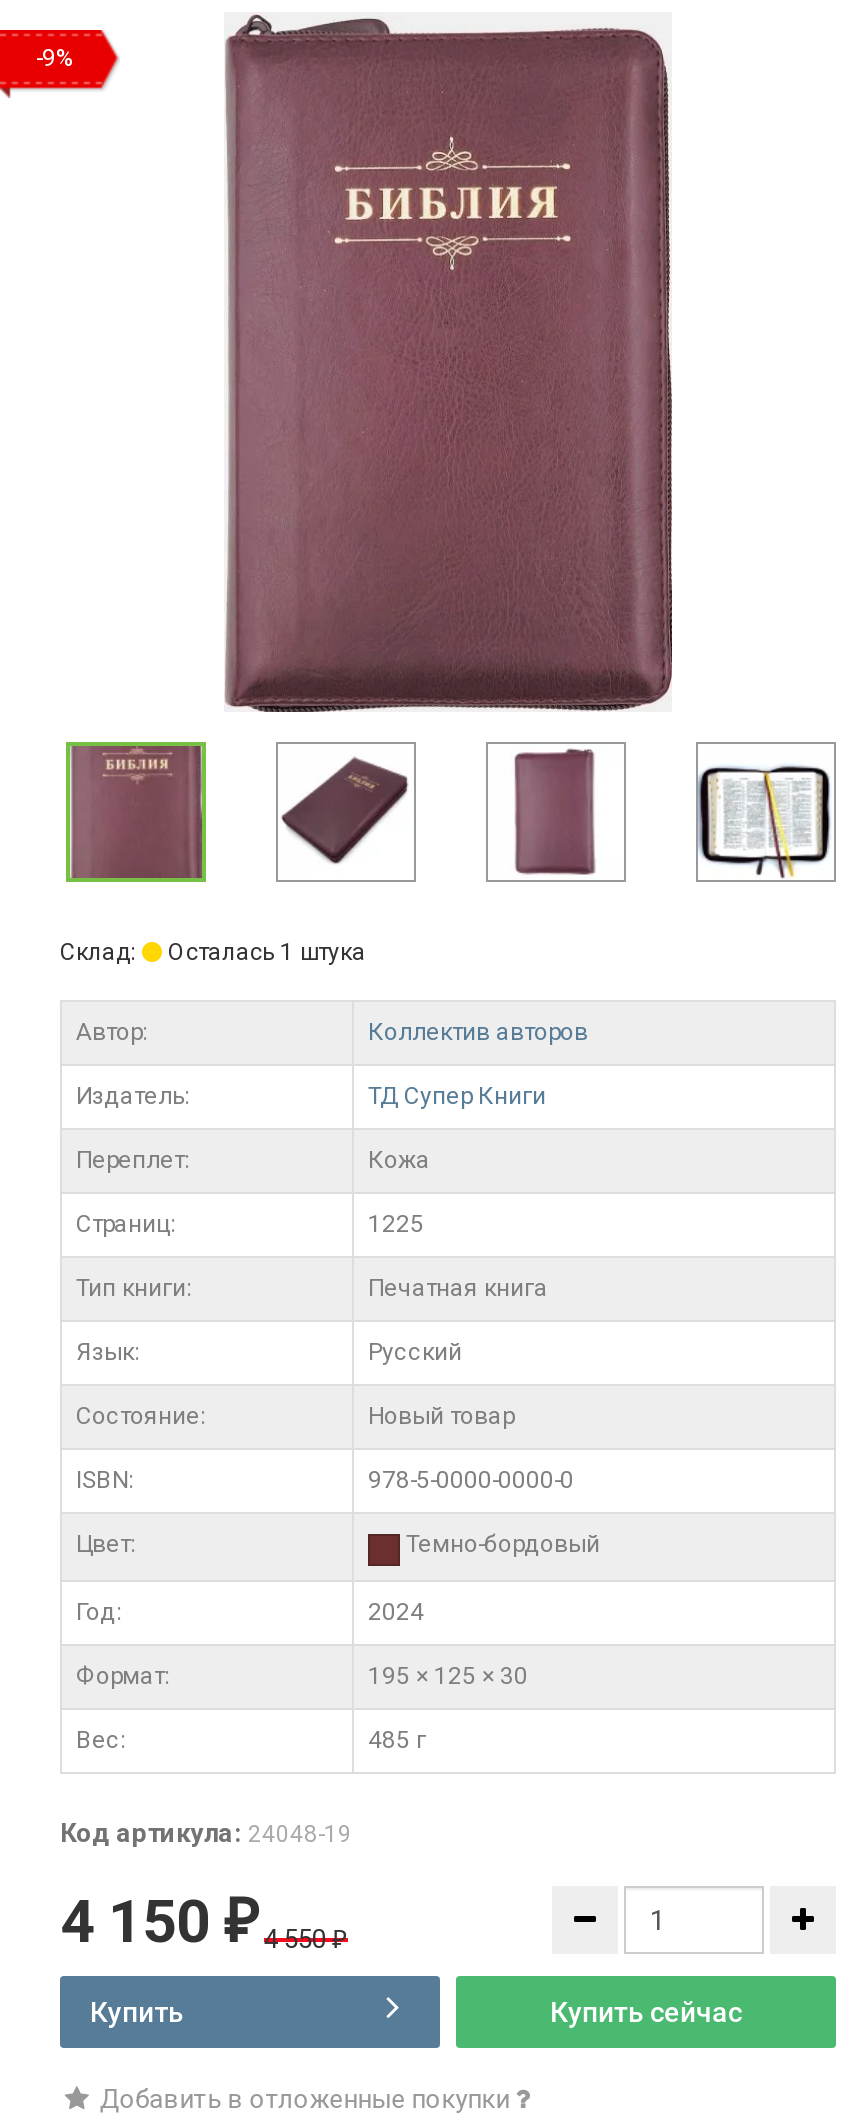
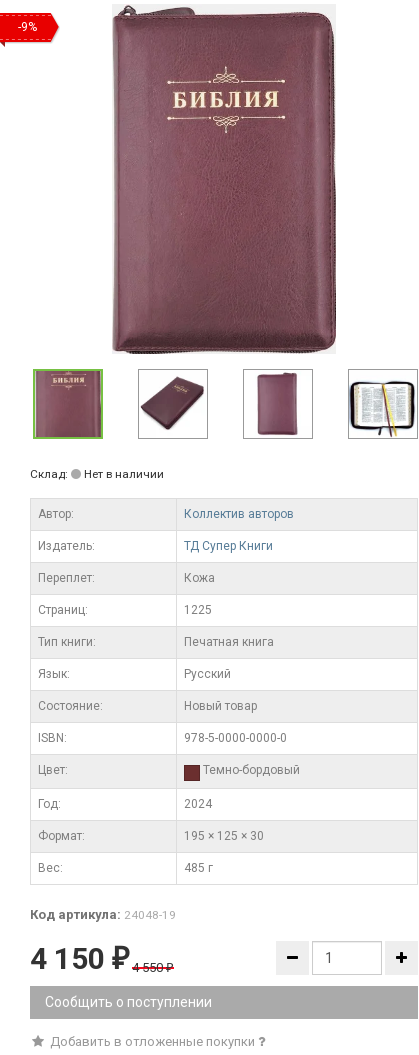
[162,938,366,966] Осталась 1 штука -> [81,467,164,481] Нет в наличии
[90,1996,742,2028] Купить | Купить сейчас -> [45,994,212,1010] Сообщить о поступлении

